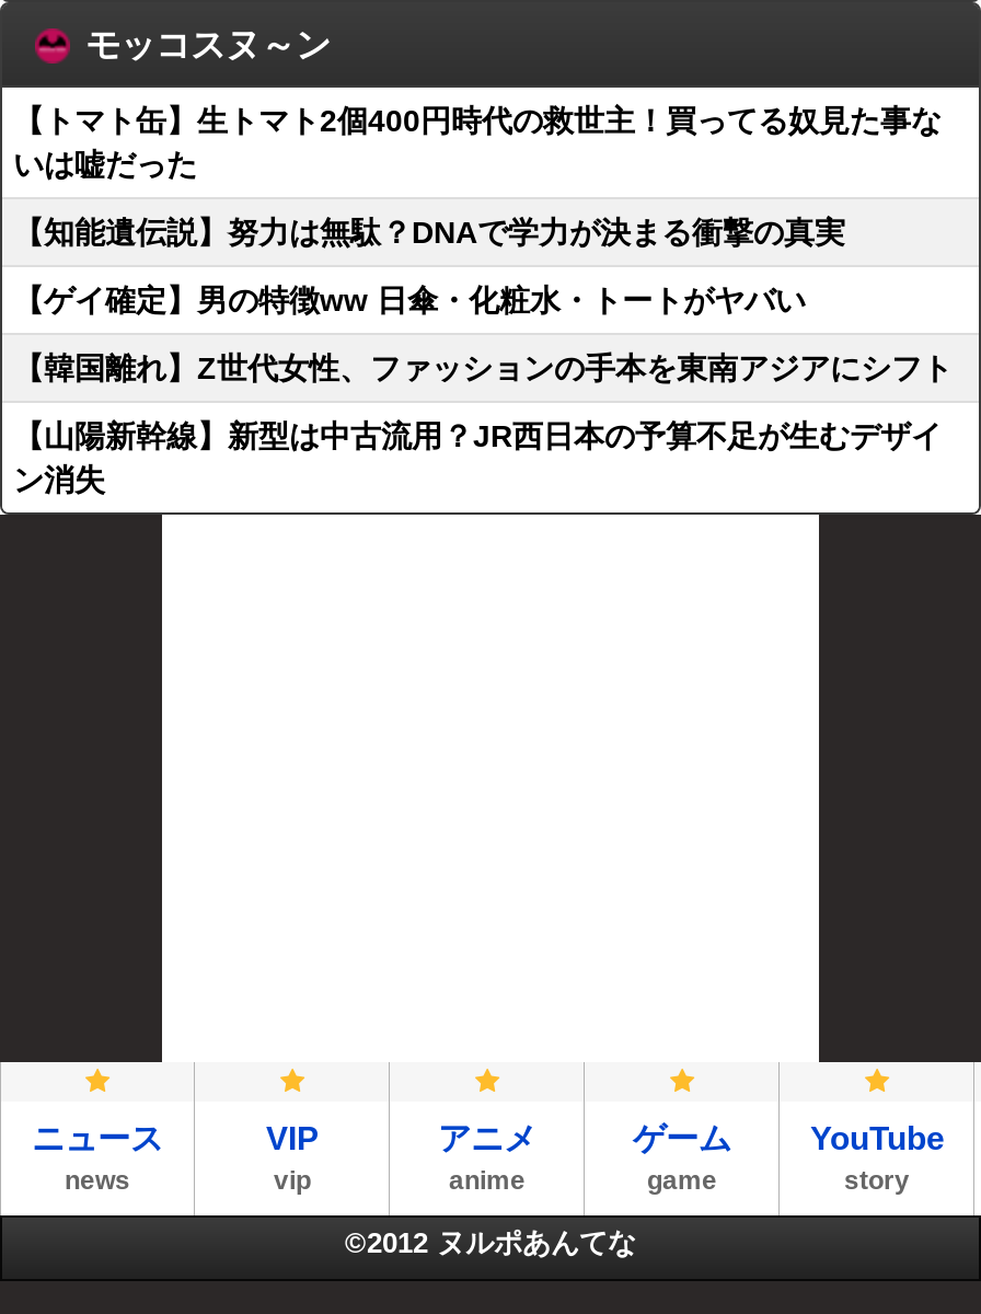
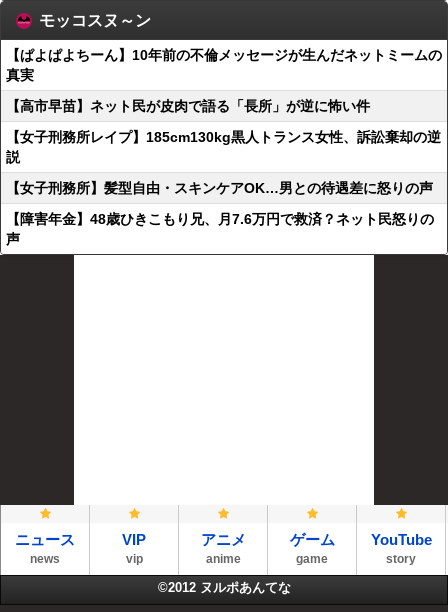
[13,103,942,182] 【トマト缶】生トマト2個400円時代の救世主！買ってる奴見た事な | いは嘘だった -> [6,47,442,83] 【ぱよぱよちーん】10年前の不倫メッセージが生んだネットミームの | 真実
[13,215,845,250] 【知能遺伝説】努力は無駄？DNAで学力が決まる衝撃の真実 -> [6,98,370,114] 【高市早苗】ネット民が皮肉で語る「長所」が逆に怖い件
[13,283,806,318] 【ゲイ確定】男の特徴ww 日傘・化粧水・トートがヤバい -> [6,129,441,165] 【女子刑務所レイプ】185cm130kg黒人トランス女性、訴訟棄却の逆 | 説
[13,350,953,385] 【韓国離れ】Z世代女性、ファッションの手本を東南アジアにシフト -> [6,180,433,196] 【女子刑務所】髪型自由・スキンケアOK…男との待遇差に怒りの声
[13,418,942,497] 【山陽新幹線】新型は中古流用？JR西日本の予算不足が生むデザイ | ン消失 -> [6,211,434,247] 【障害年金】48歳ひきこもり兄、月7.6万円で救済？ネット民怒りの | 声

